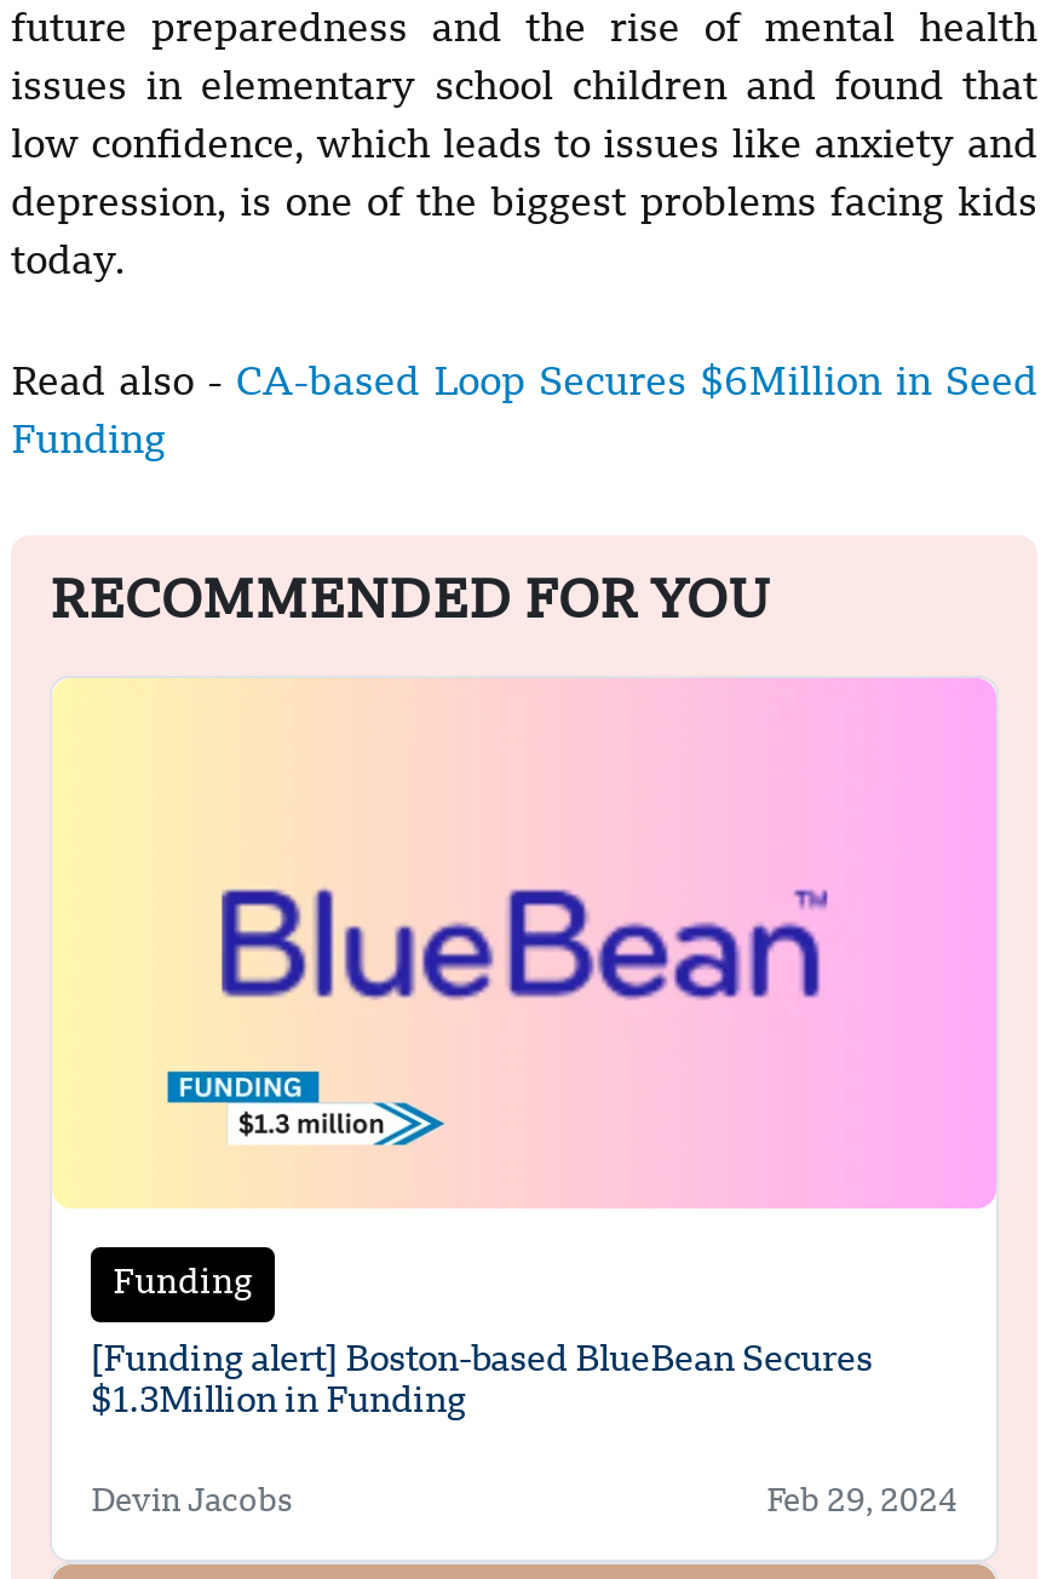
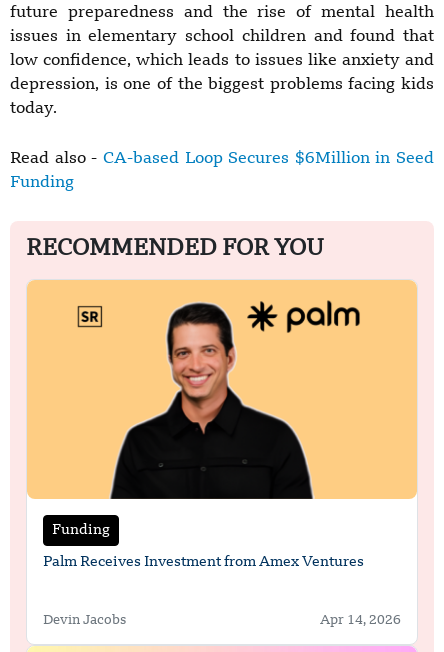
[54,678,996,1208] [image] -> [28,279,418,500] [image]
[91,1344,873,1421] [Funding alert] Boston-based BlueBean Secures | $1.3Million in Funding -> [43,555,364,570] Palm Receives Investment from Amex Ventures
[766,1487,958,1518] Feb 29, 2024 -> [320,614,401,627] Apr 14, 2026

